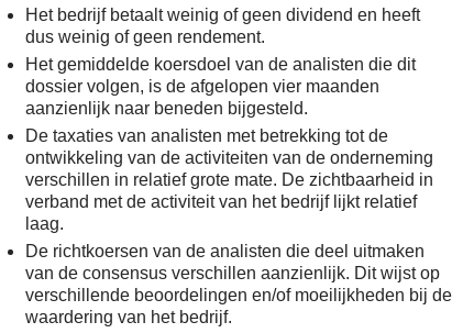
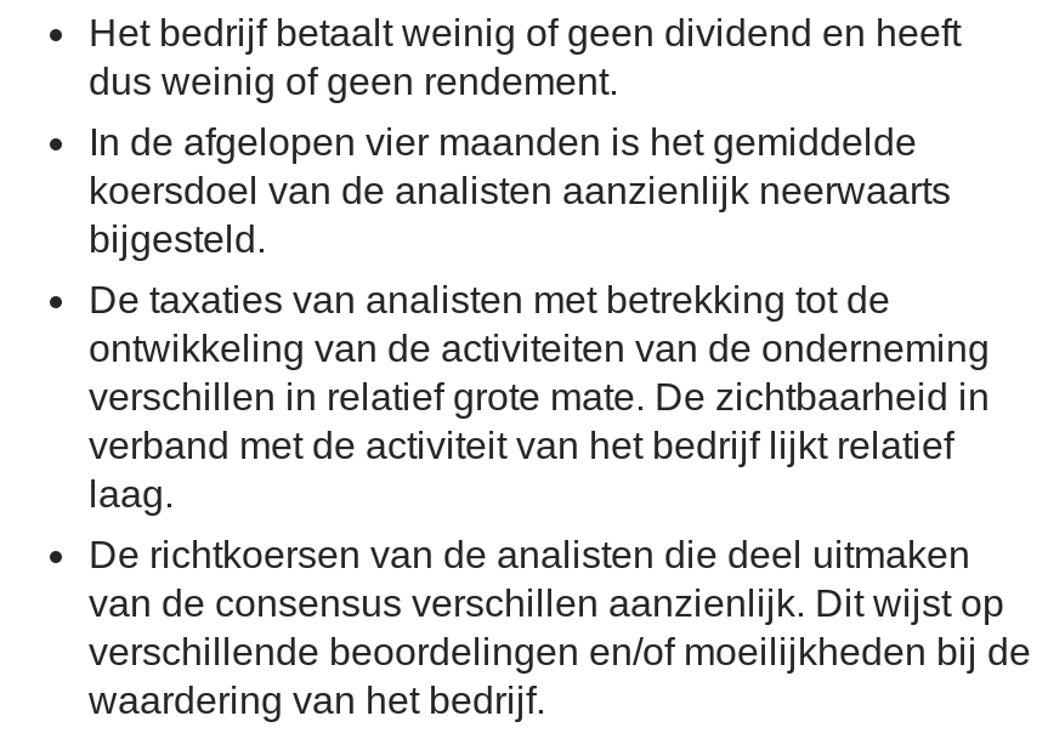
[25,55,416,118] Het gemiddelde koersdoel van de analisten die dit | dossier volgen, is de afgelopen vier maanden | aanzienlijk naar beneden bijgesteld. -> [89,121,951,260] In de afgelopen vier maanden is het gemiddelde | koersdoel van de analisten aanzienlijk neerwaarts | bijgesteld.

